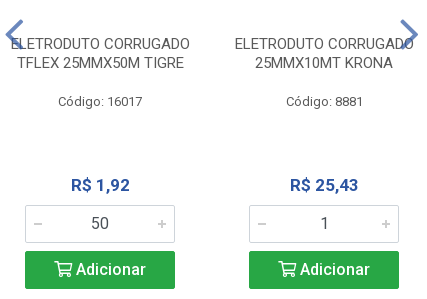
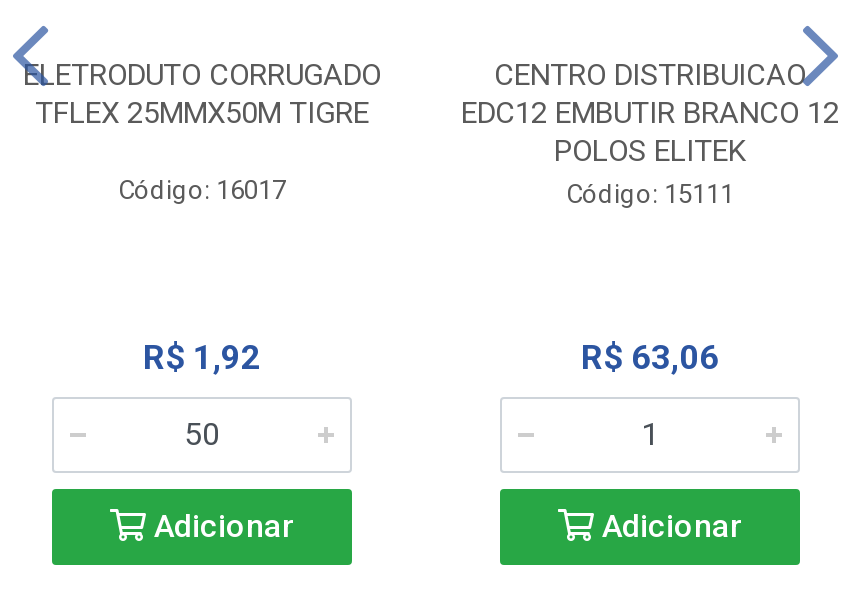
[234,35,413,109] ELETRODUTO CORRUGADO | 25MMX10MT KRONA | Código: 8881 -> [461,56,839,208] CENTRO DISTRIBUICAO | EDC12 EMBUTIR BRANCO 12 | POLOS ELITEK | Código: 15111
[289,175,358,195] R$ 25,43 -> [581,336,719,376] R$ 63,06

